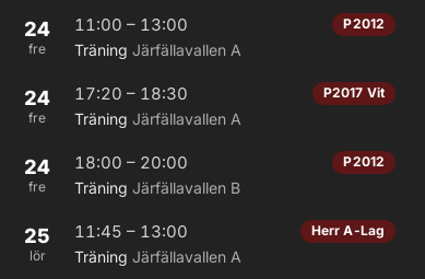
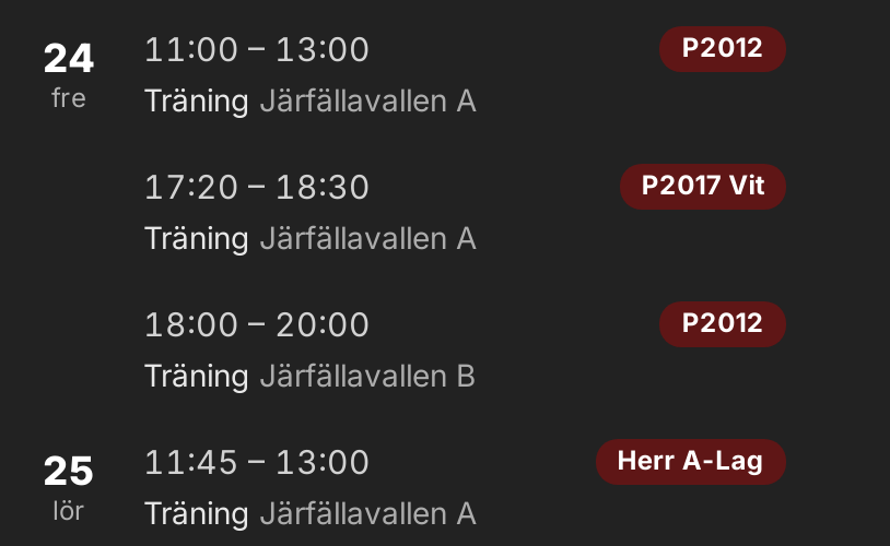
[24,86,50,126] 24 | fre -> none
[24,155,50,195] 24 | fre -> none

